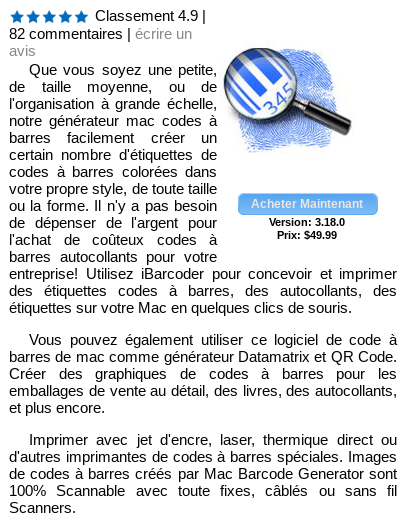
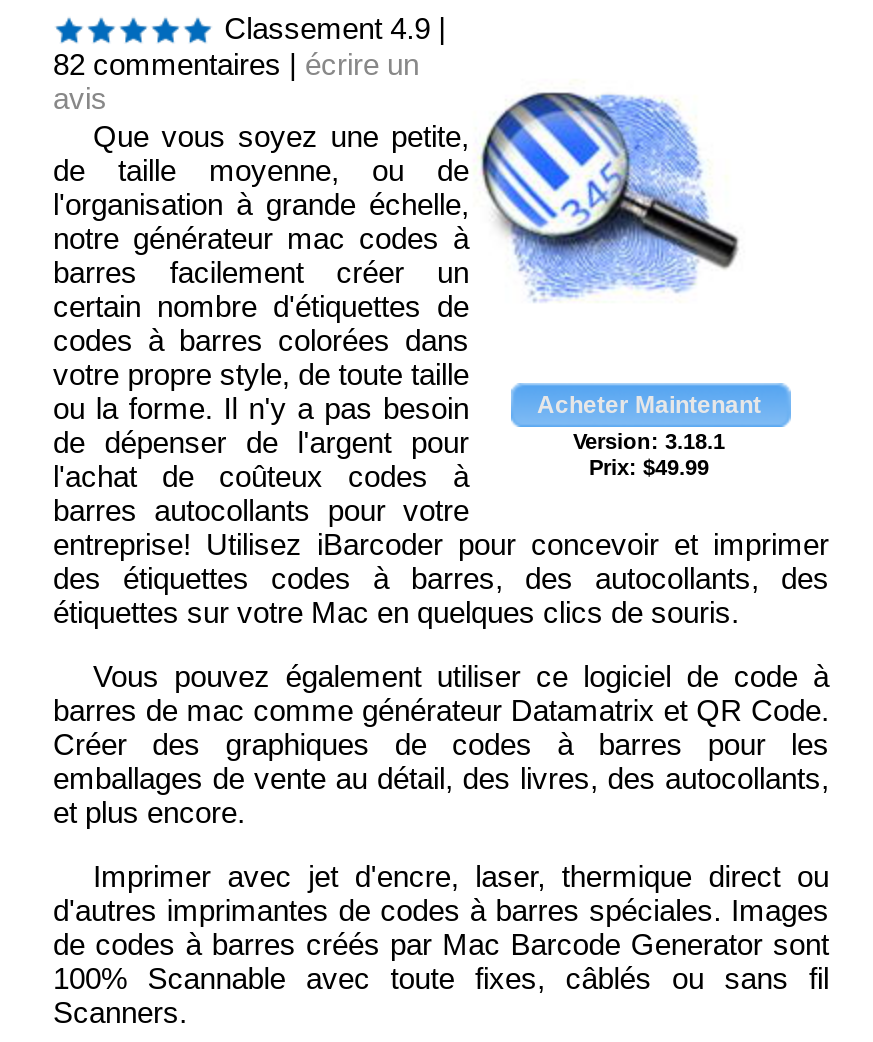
[269,216,345,228] Version: 3.18.0 -> [573,429,725,453] Version: 3.18.1

